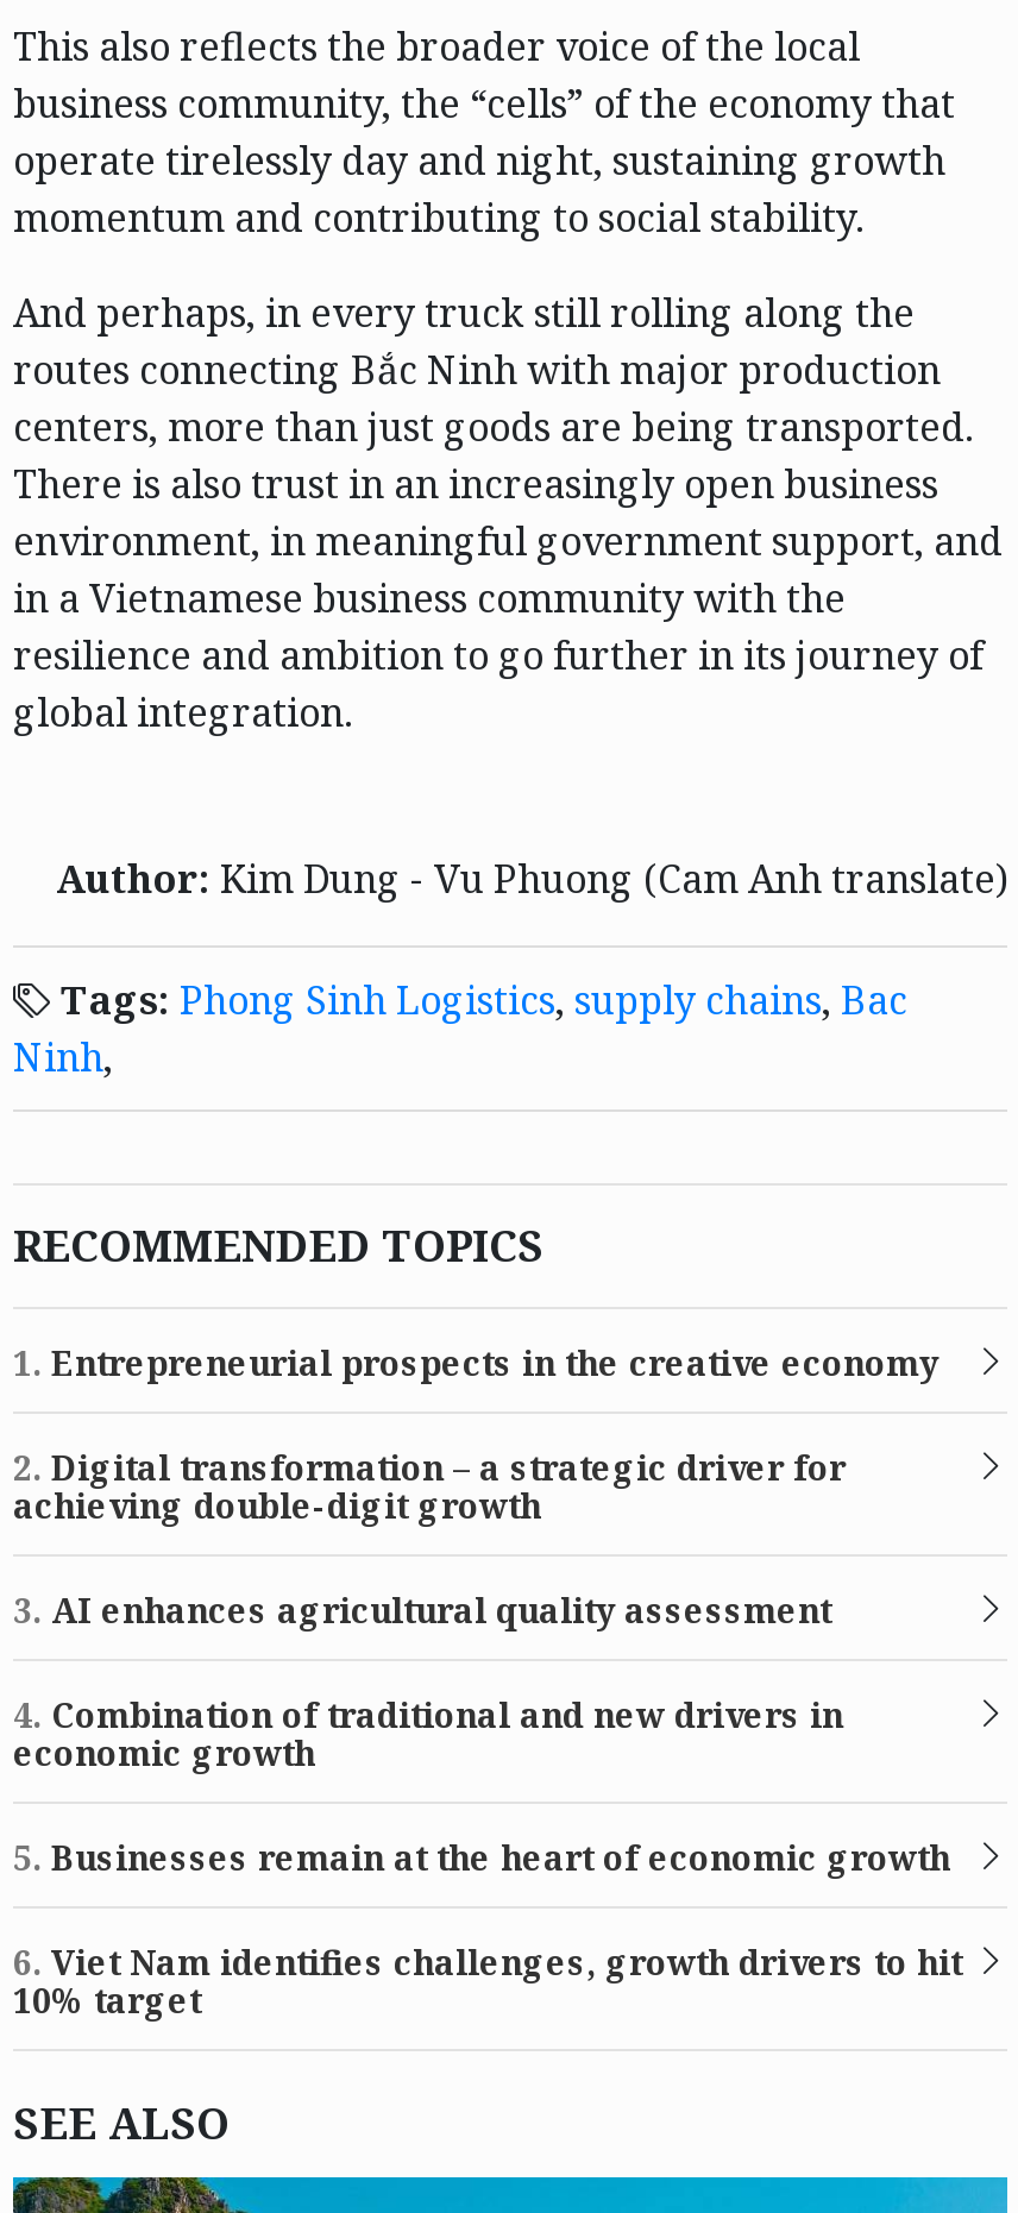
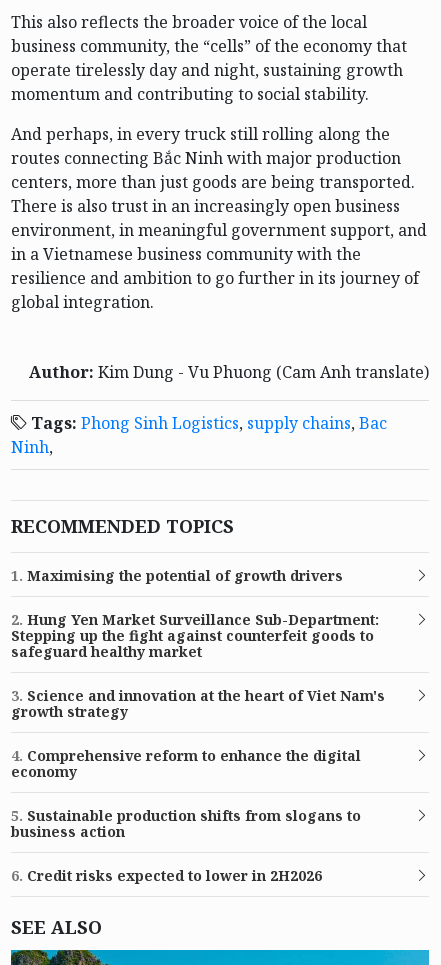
[13,1340,938,1385] 1. Entrepreneurial prospects in the creative economy -> [11,566,343,585] 1. Maximising the potential of growth drivers
[13,1444,846,1528] 2. Digital transformation – a strategic driver for | achieving double-digit growth -> [11,610,379,661] 2. Hung Yen Market Surveillance Sub-Department: | Stepping up the fight against counterfeit goods to | safeguard healthy market
[13,1587,831,1632] 3. AI enhances agricultural quality assessment -> [11,686,385,721] 3. Science and innovation at the heart of Viet Nam's | growth strategy
[13,1692,843,1775] 4. Combination of traditional and new drivers in | economic growth -> [11,746,361,781] 4. Comprehensive reform to enhance the digital | economy
[13,1834,950,1880] 5. Businesses remain at the heart of economic growth -> [11,806,361,841] 5. Sustainable production shifts from slogans to | business action
[13,1939,962,2022] 6. Viet Nam identifies challenges, growth drivers to hit | 10% target -> [11,866,322,885] 6. Credit risks expected to lower in 2H2026

